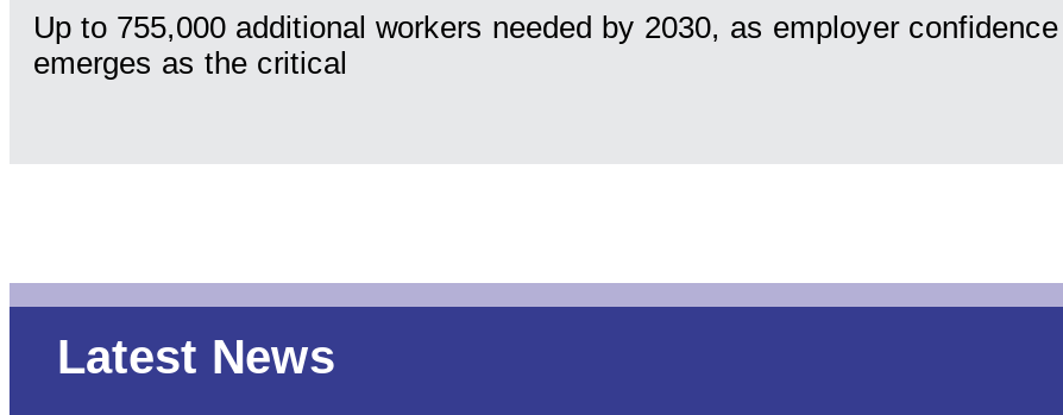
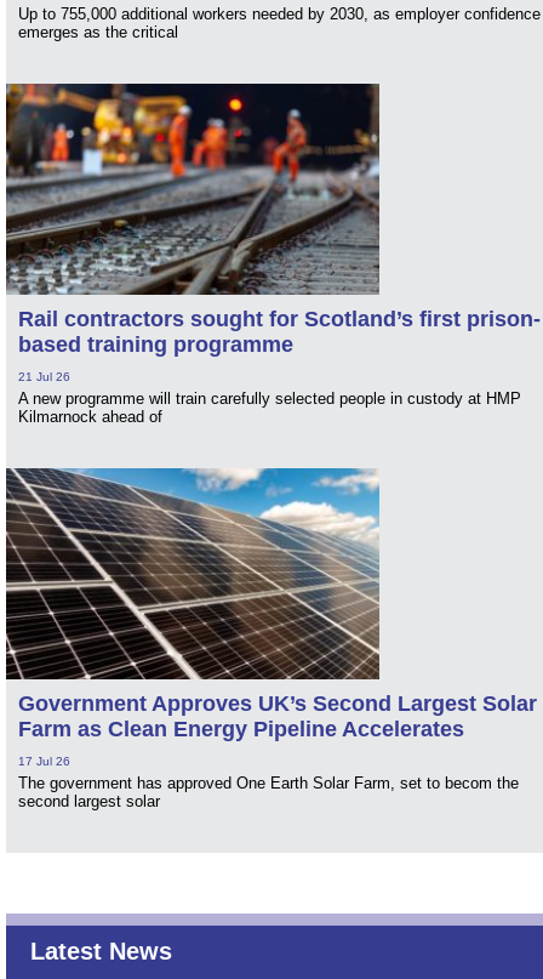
none -> [5,82,541,425] [image] | Rail contractors sought for Scotland’s first prison- | based training programme | 21 Jul 26 | A new programme will train carefully selected people in custody at HMP | Kilmarnock ahead of
none -> [5,467,537,810] [image] | Government Approves UK’s Second Largest Solar | Farm as Clean Energy Pipeline Accelerates | 17 Jul 26 | The government has approved One Earth Solar Farm, set to becom the | second largest solar

